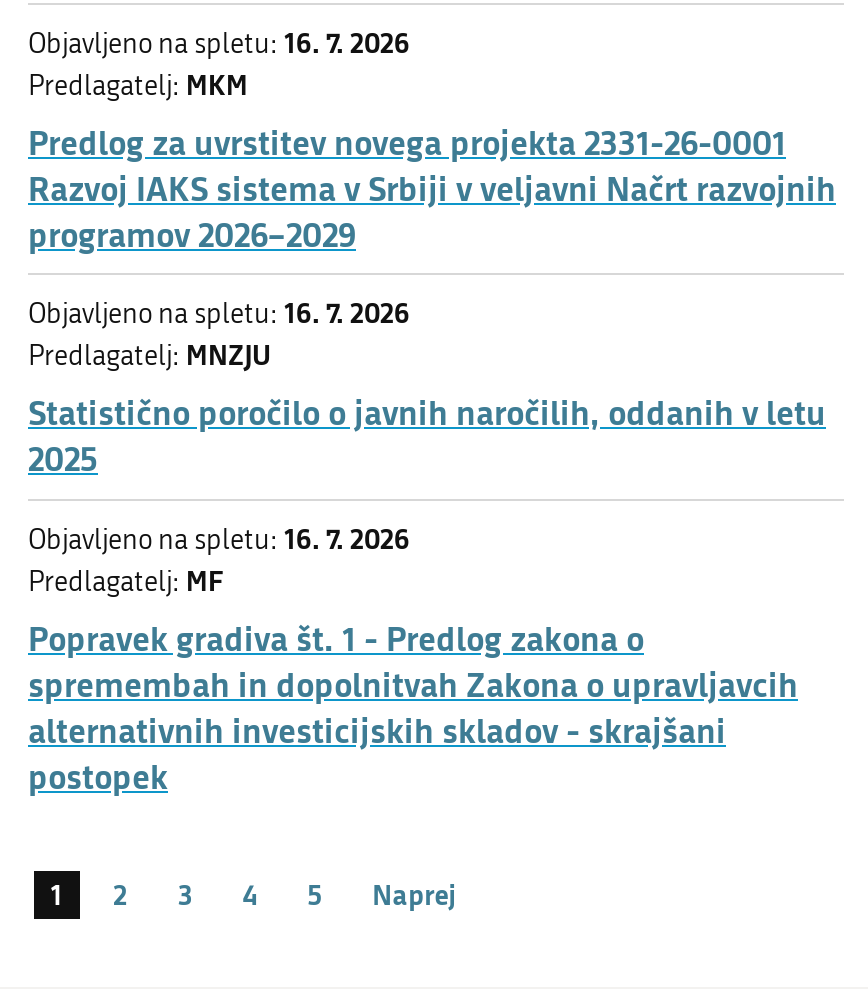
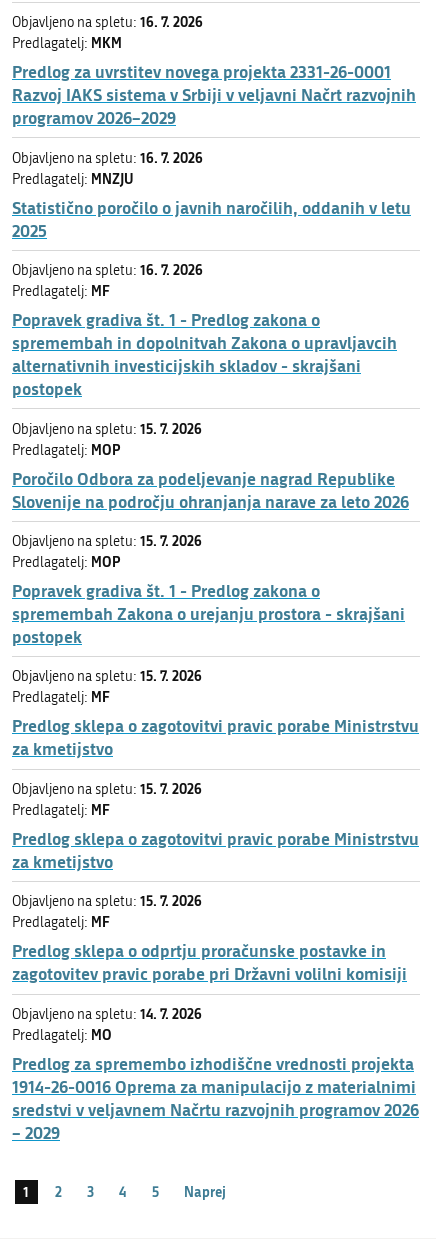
none -> [12,417,419,1144] Objavljeno na spletu: 15. 7. 2026 | Predlagatelj: MOP | Poročilo Odbora za podeljevanje nagrad Republike | Slovenije na področju ohranjanja narave za leto 2026 | Objavljeno na spletu: 15. 7. 2026 | Predlagatelj: MOP | Popravek gradiva št. 1 - Predlog zakona o | spremembah Zakona o urejanju prostora - skrajšani | postopek | Objavljeno na spletu: 15. 7. 2026 | Predlagatelj: MF | Predlog sklepa o zagotovitvi pravic porabe Ministrstvu | za kmetijstvo | Objavljeno na spletu: 15. 7. 2026 | Predlagatelj: MF | Predlog sklepa o zagotovitvi pravic porabe Ministrstvu | za kmetijstvo | Objavljeno na spletu: 15. 7. 2026 | Predlagatelj: MF | Predlog sklepa o odprtju proračunske postavke in | zagotovitev pravic porabe pri Državni volilni komisiji | Objavljeno na spletu: 14. 7. 2026 | Predlagatelj: MO | Predlog za spremembo izhodiščne vrednosti projekta | 1914-26-0016 Oprema za manipulacijo z materialnimi | sredstvi v veljavnem Načrtu razvojnih programov 2026 | – 2029

